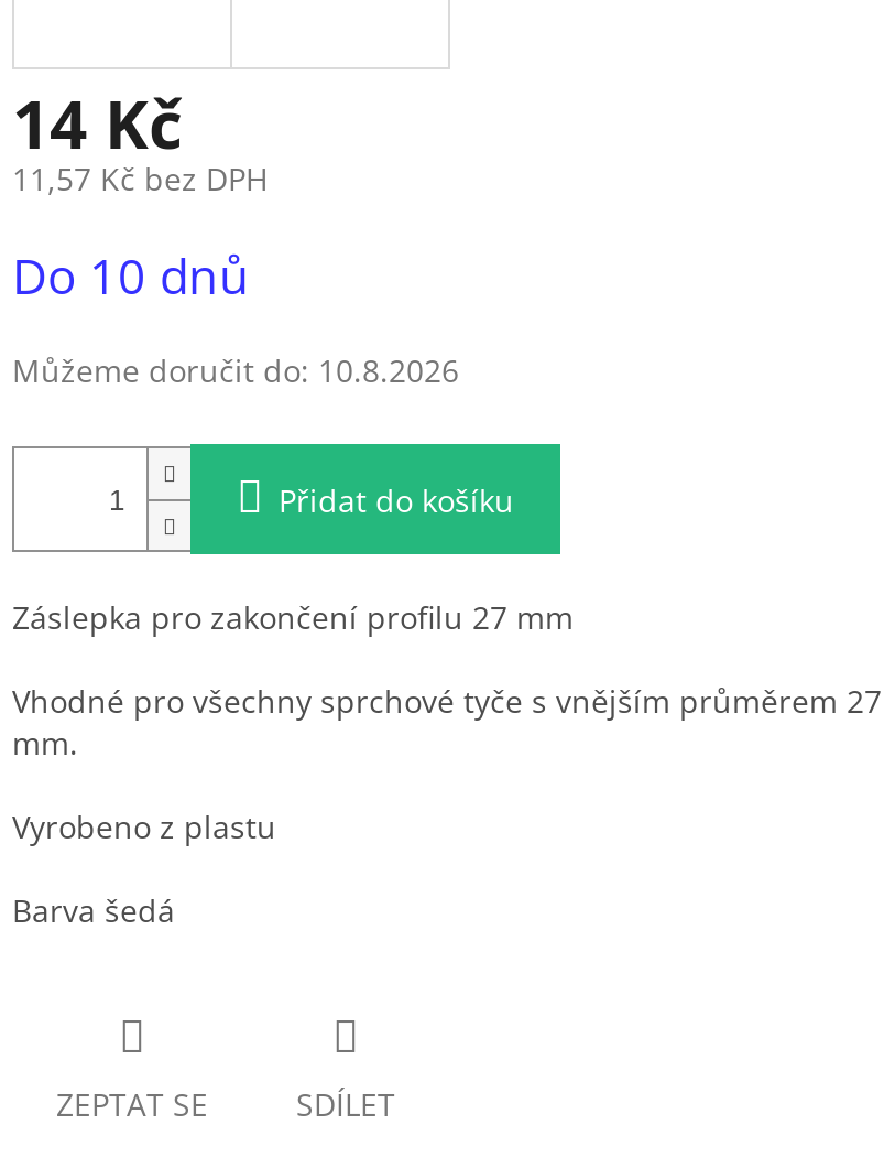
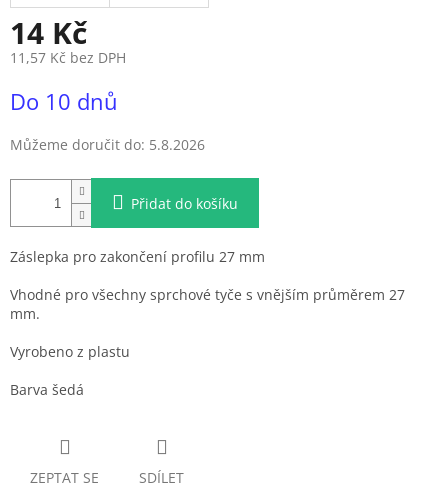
[12,350,459,392] Můžeme doručit do: 10.8.2026 -> [10,135,205,154] Můžeme doručit do: 5.8.2026

